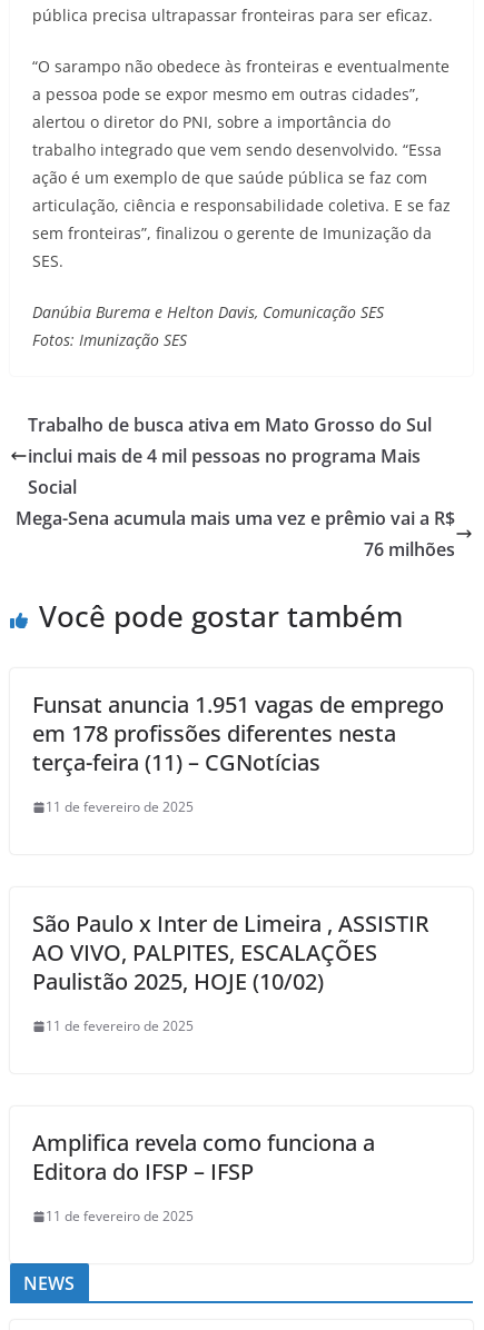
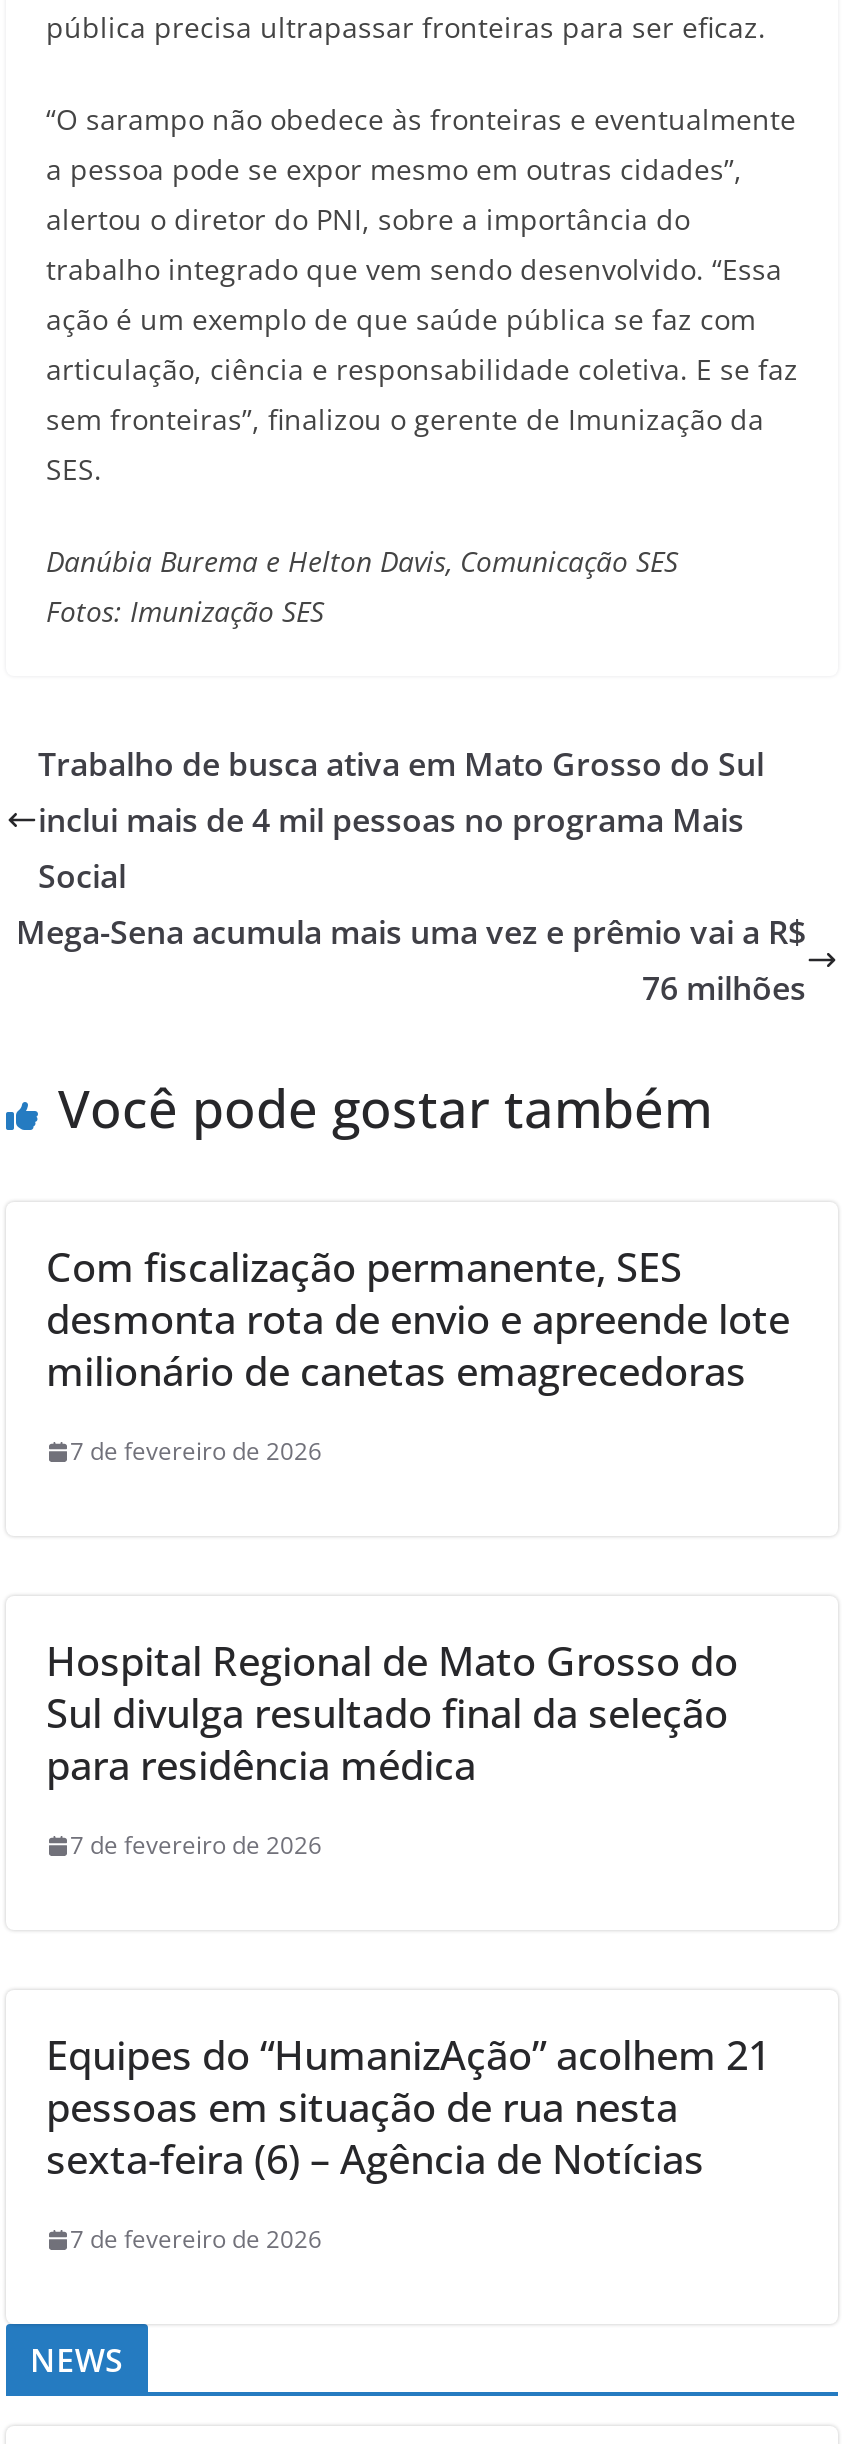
[32,690,444,777] Funsat anuncia 1.951 vagas de emprego | em 178 profissões diferentes nesta | terça-feira (11) – CGNotícias -> [46,1240,790,1398] Com fiscalização permanente, SES | desmonta rota de envio e apreende lote | milionário de canetas emagrecedoras
[46,797,194,816] 11 de fevereiro de 2025 -> [70,1434,322,1468] 7 de fevereiro de 2026
[32,909,429,996] São Paulo x Inter de Limeira , ASSISTIR | AO VIVO, PALPITES, ESCALAÇÕES | Paulistão 2025, HOJE (10/02) -> [46,1634,738,1792] Hospital Regional de Mato Grosso do | Sul divulga resultado final da seleção | para residência médica
[46,1017,194,1035] 11 de fevereiro de 2025 -> [70,1828,322,1862] 7 de fevereiro de 2026
[32,1128,375,1187] Amplifica revela como funciona a | Editora do IFSP – IFSP -> [46,2028,770,2186] Equipes do “HumanizAção” acolhem 21 | pessoas em situação de rua nesta | sexta-feira (6) – Agência de Notícias
[46,1207,194,1226] 11 de fevereiro de 2025 -> [70,2222,322,2256] 7 de fevereiro de 2026

